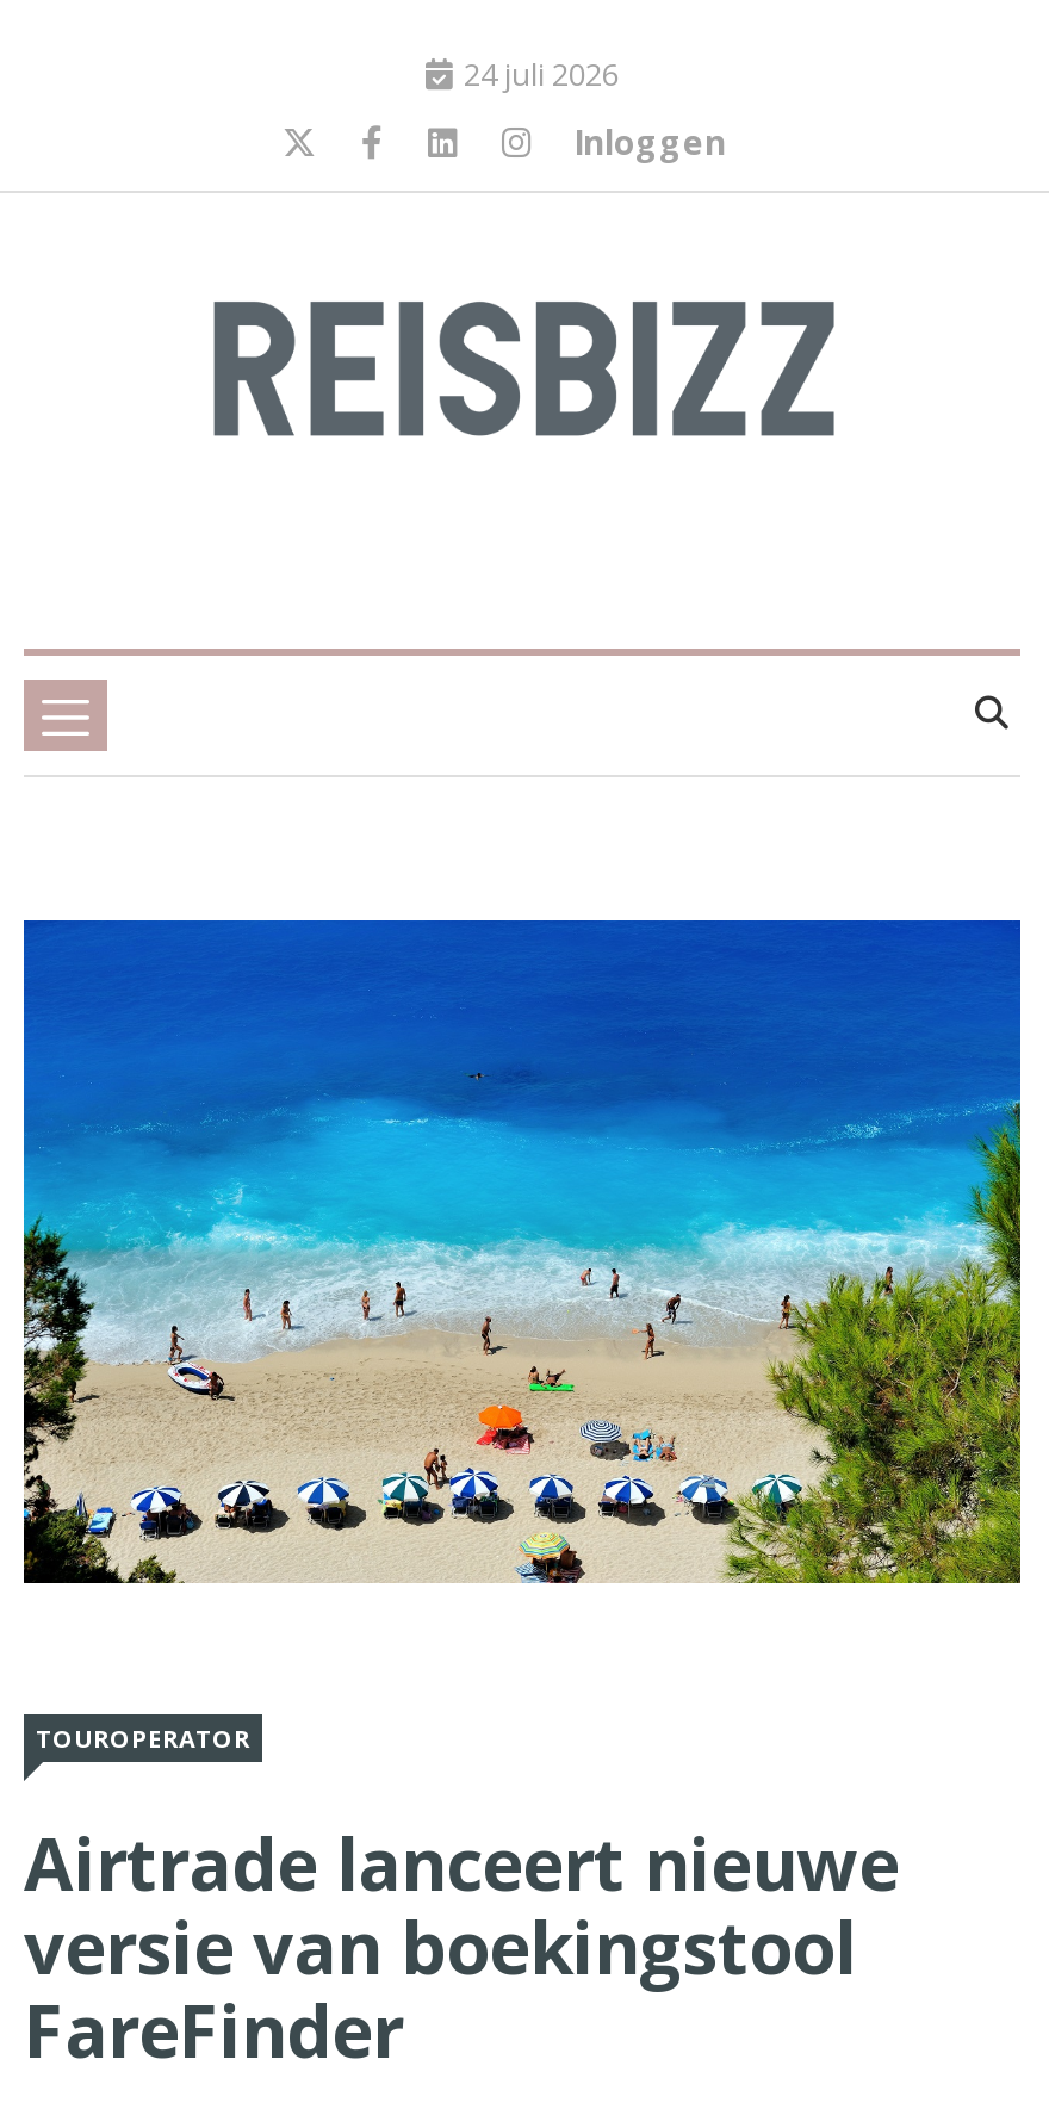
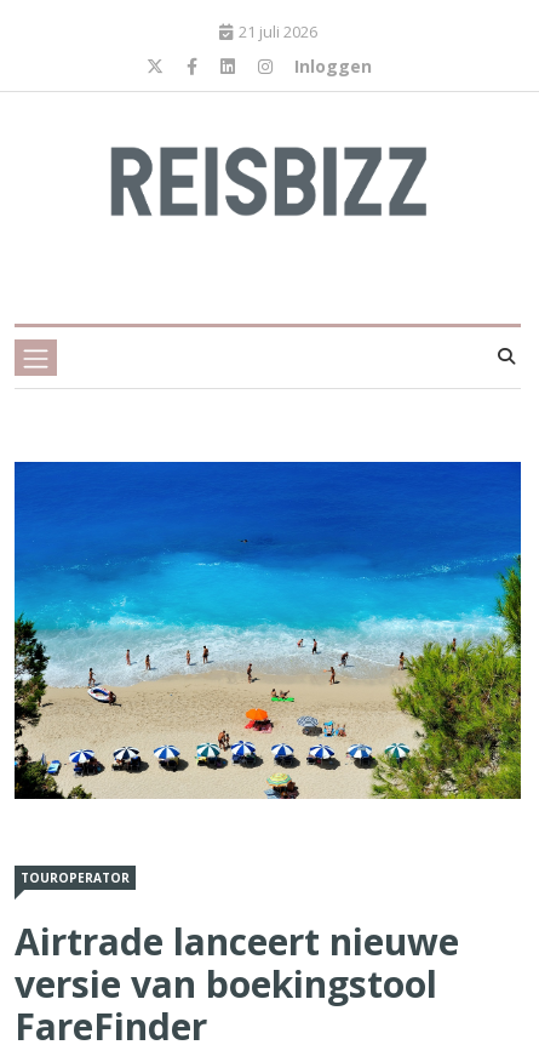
[464,52,619,95] 24 juli 2026 -> [238,21,317,42] 21 juli 2026

